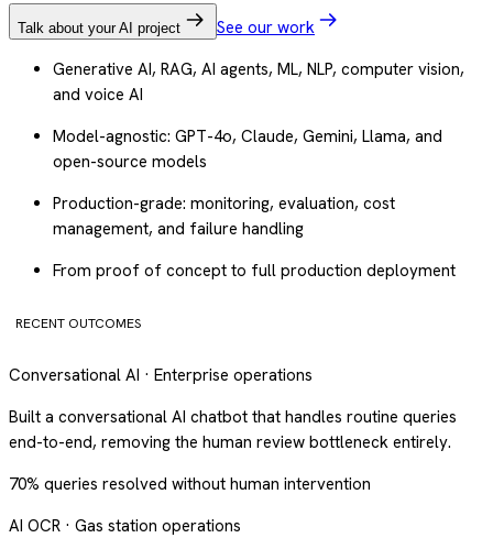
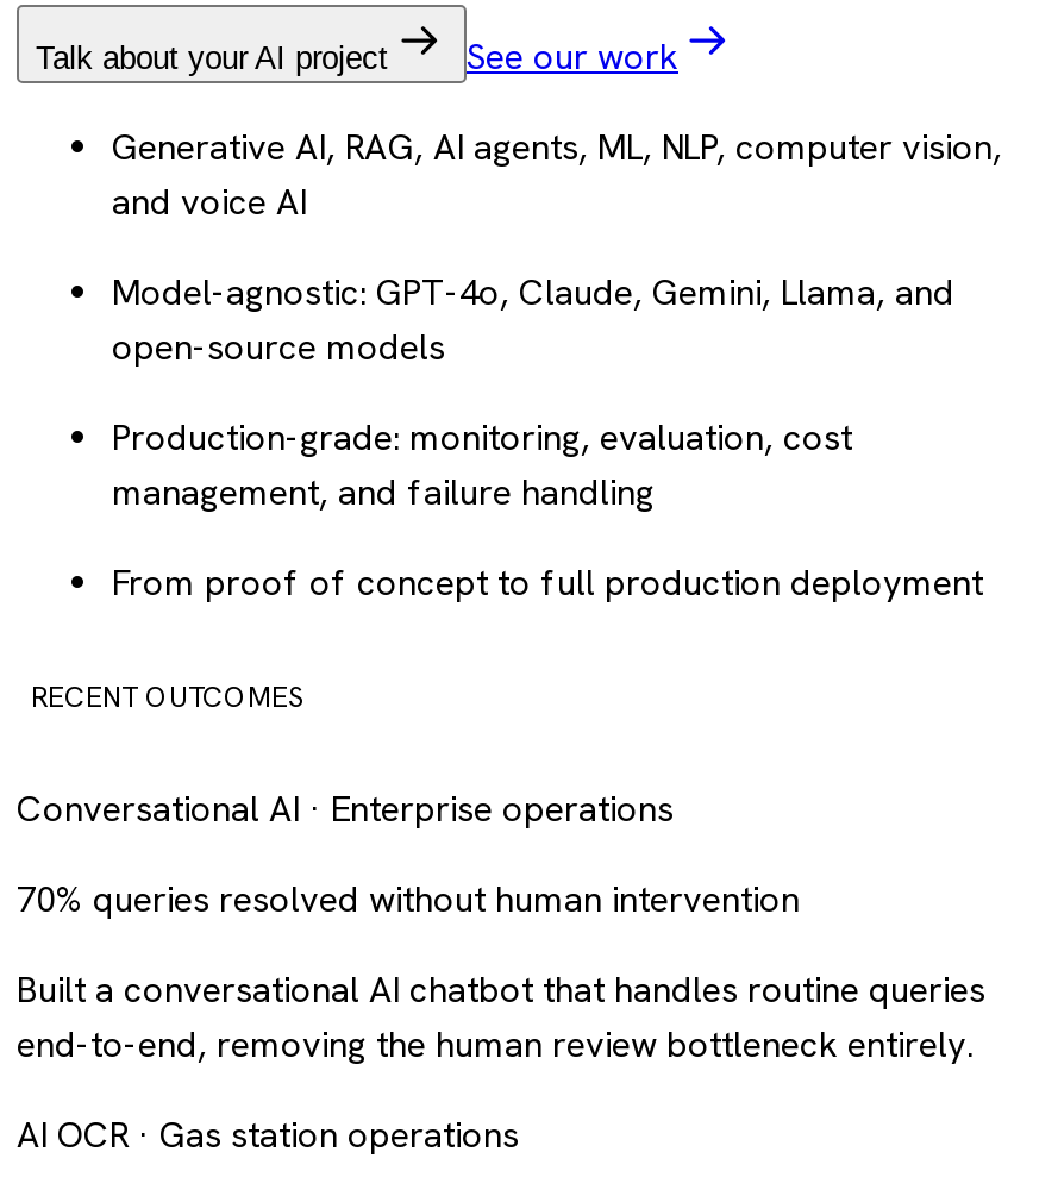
moved [9,406,457,454] -> [17,967,985,1069]: Built a conversational AI chatbot that handles routine queries | end-to-end, removing the human review bottleneck entirely.
moved [9,473,371,495] -> [17,877,800,924]: 70% queries resolved without human intervention

